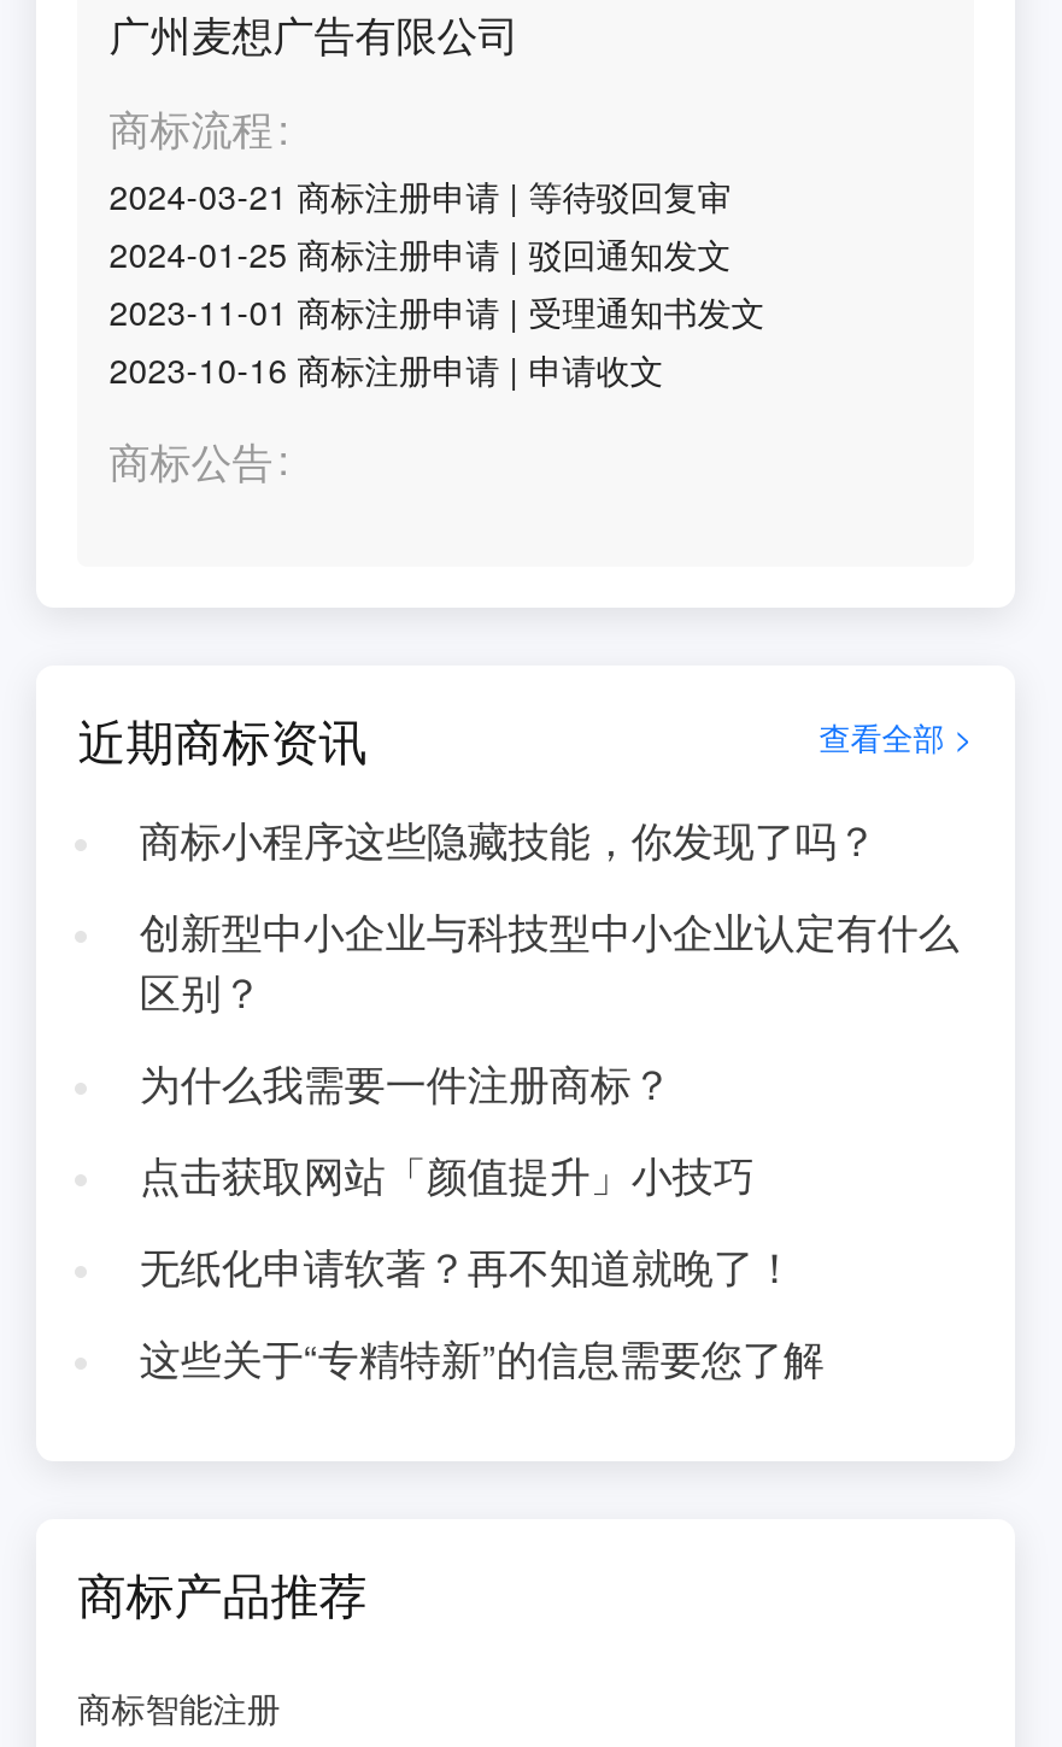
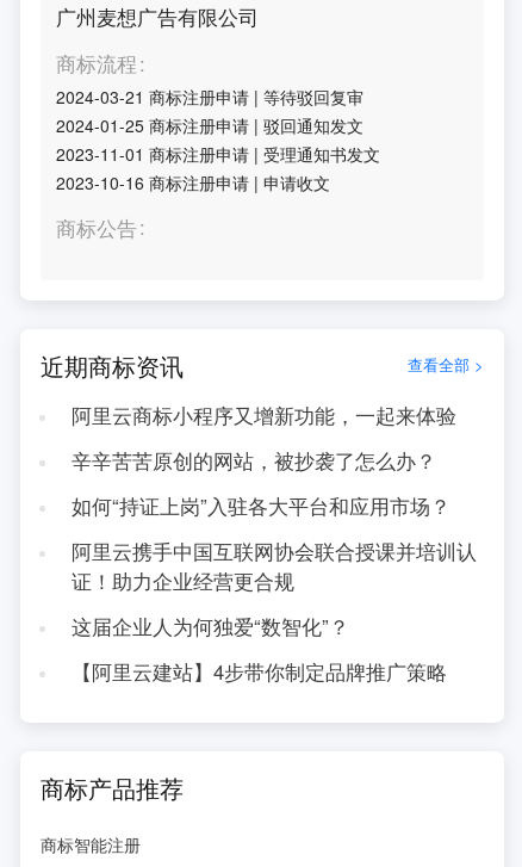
[139,810,877,868] 商标小程序这些隐藏技能，你发现了吗？ -> [71,401,456,429] 阿里云商标小程序又增新功能，一起来体验
[139,902,959,1020] 创新型中小企业与科技型中小企业认定有什么 | 区别？ -> [71,446,436,475] 辛辛苦苦原创的网站，被抄袭了怎么办？
[139,1054,672,1112] 为什么我需要一件注册商标？ -> [71,491,450,520] 如何“持证上岗”入驻各大平台和应用市场？
[139,1145,754,1203] 点击获取网站「颜值提升」小技巧 -> [71,537,476,595] 阿里云携手中国互联网协会联合授课并培训认 | 证！助力企业经营更合规
[139,1237,795,1295] 无纸化申请软著？再不知道就晚了！ -> [71,612,349,640] 这届企业人为何独爱“数智化”？
[139,1328,824,1386] 这些关于“专精特新”的信息需要您了解 -> [71,657,447,686] 【阿里云建站】4步带你制定品牌推广策略

